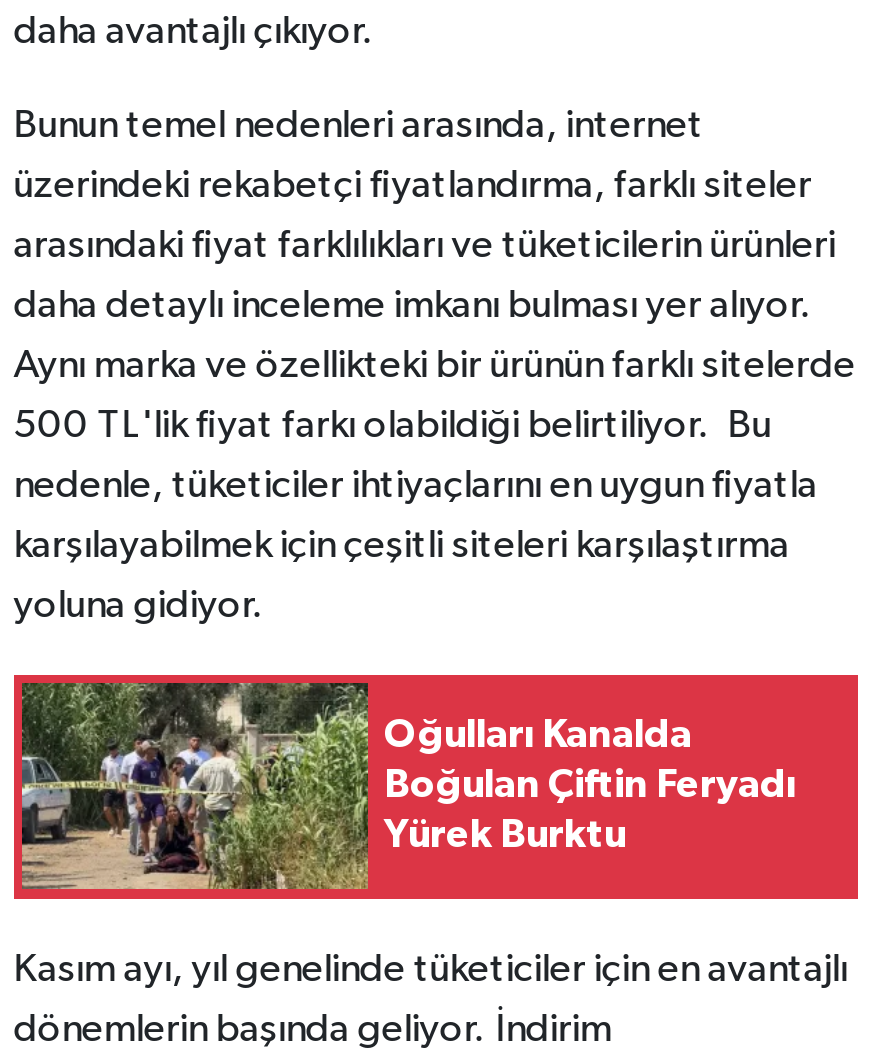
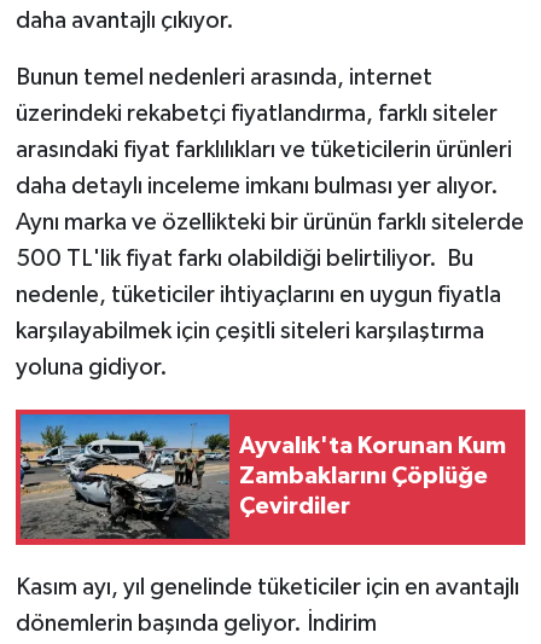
[20,681,796,891] [image] | Oğulları Kanalda | Boğulan Çiftin Feryadı | Yürek Burktu -> [19,413,506,540] [image] | Ayvalık'ta Korunan Kum | Zambaklarını Çöplüğe | Çevirdiler

